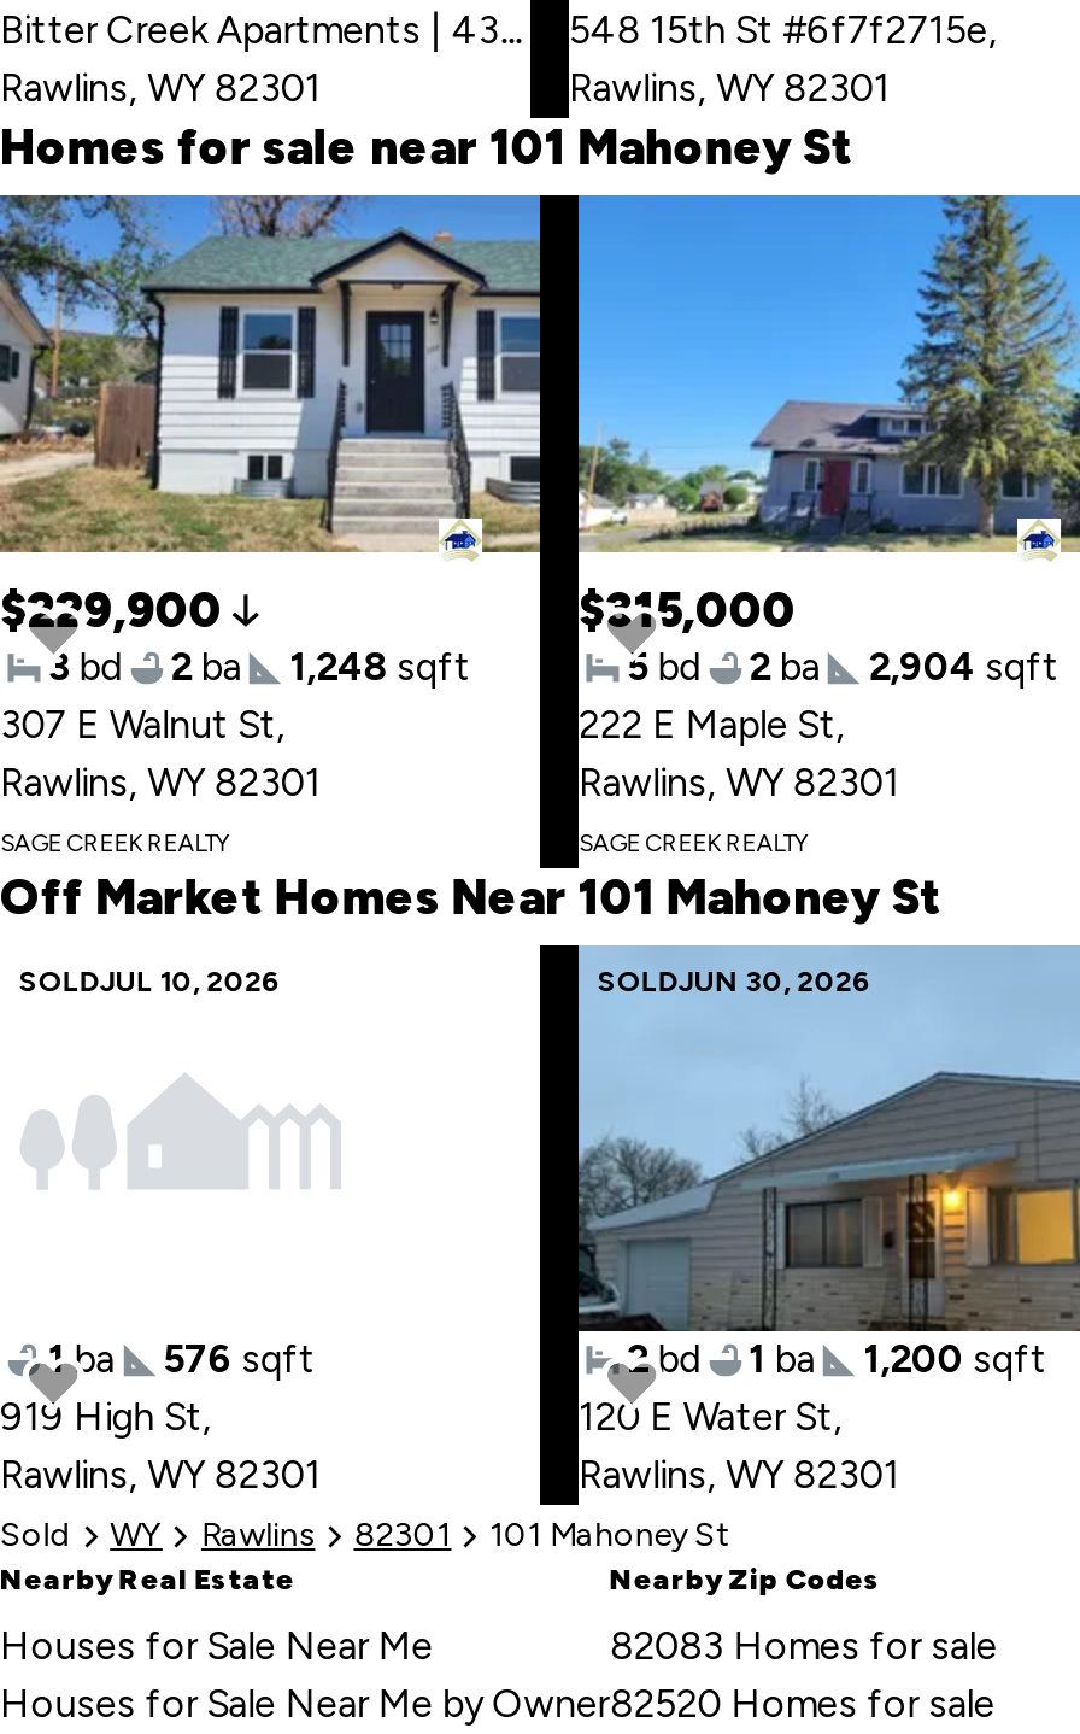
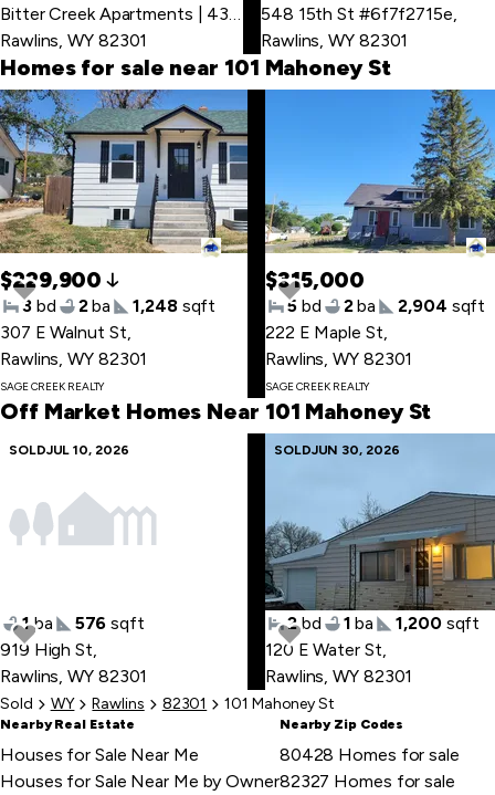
[609,1623,998,1669] 82083 Homes for sale -> [279,744,459,765] 80428 Homes for sale
[609,1681,995,1727] 82520 Homes for sale -> [279,771,455,792] 82327 Homes for sale

